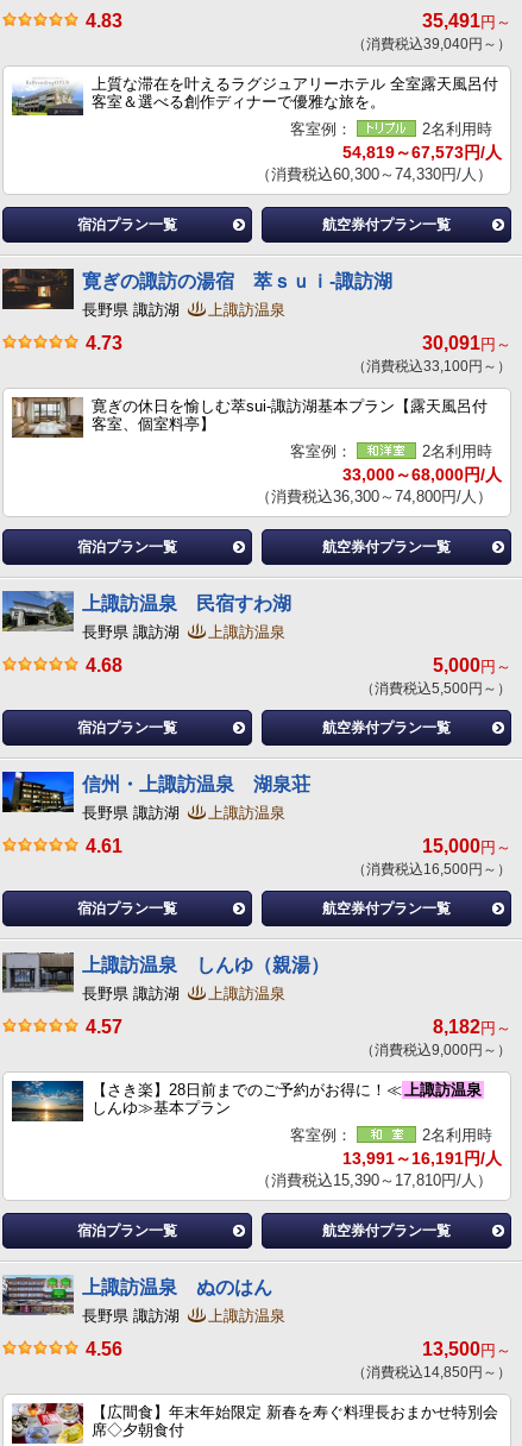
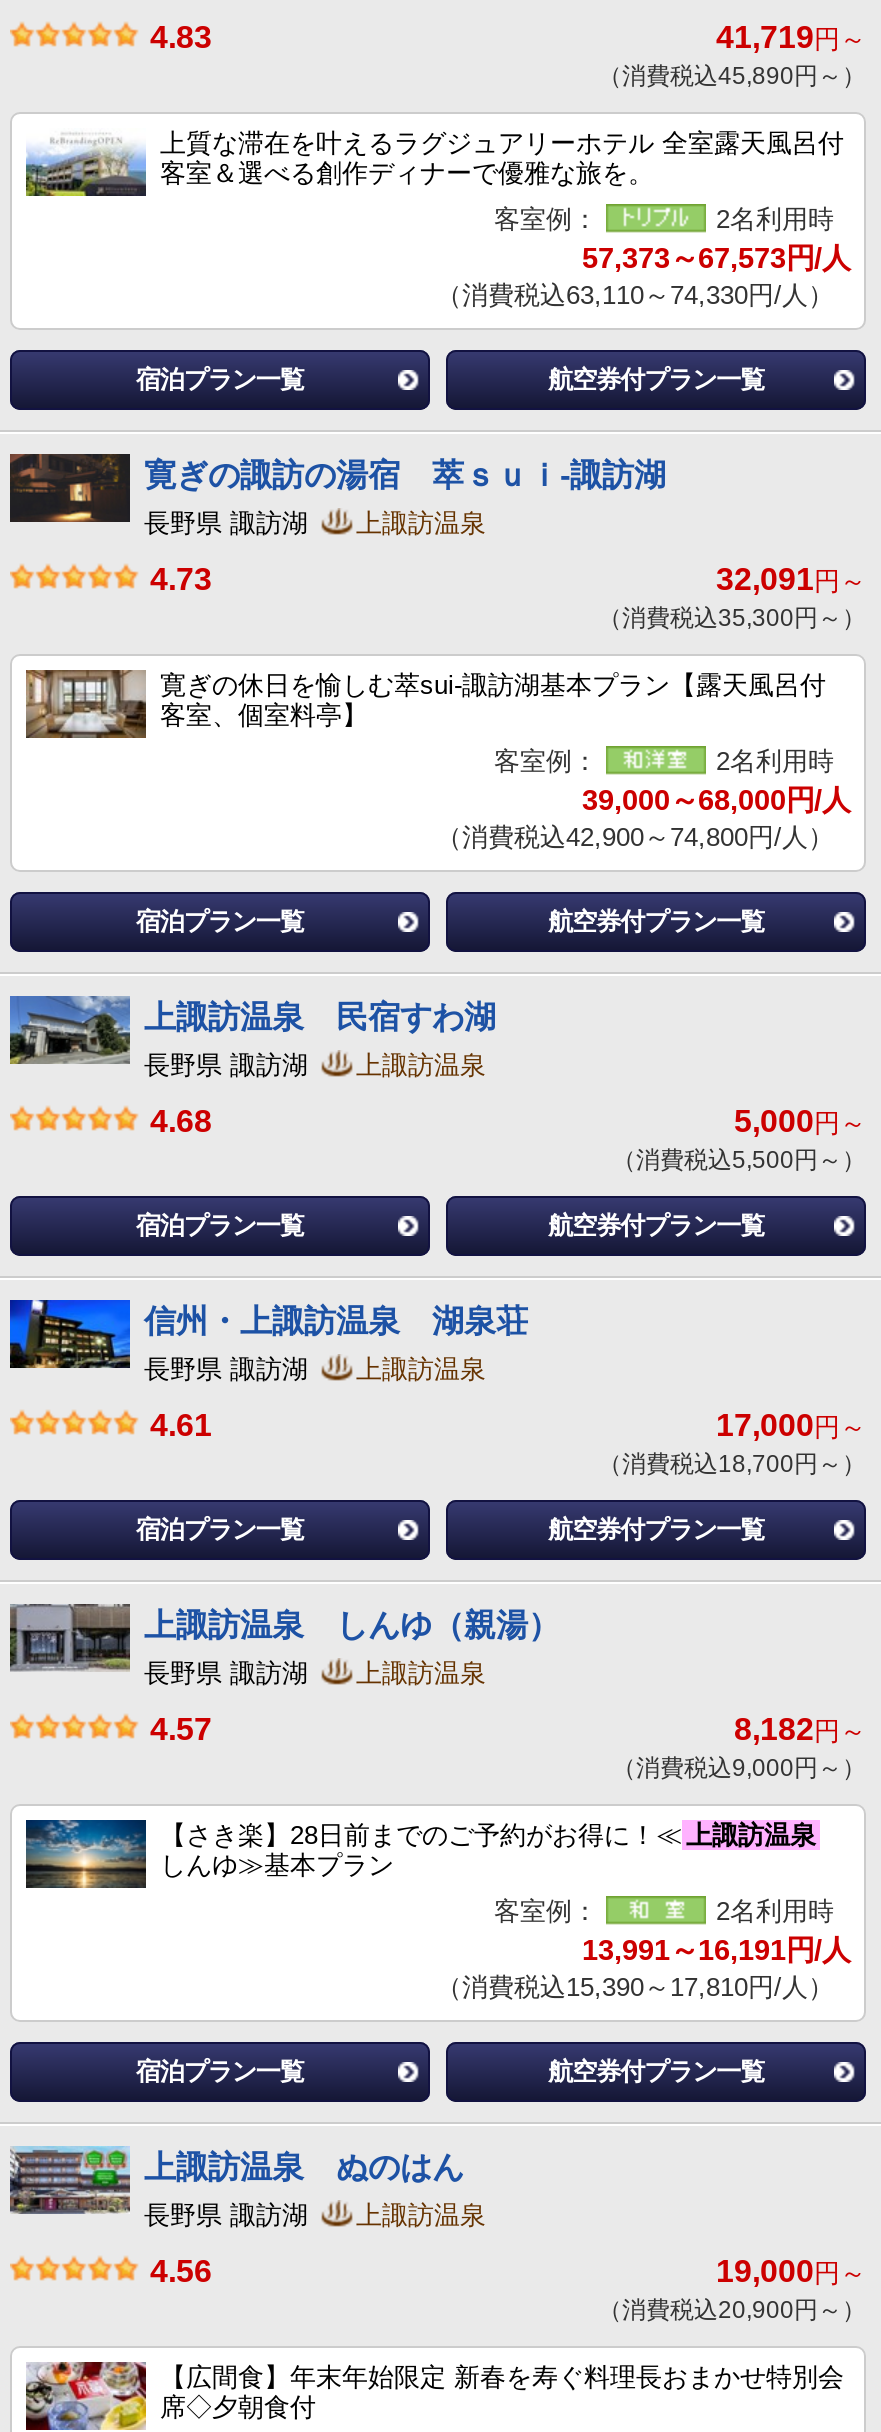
[422,11,511,31] 35,491円～ -> [716,20,866,54] 41,719円～
[352,36,511,52] （消費税込39,040円～） -> [598,62,866,90] （消費税込45,890円～）
[342,143,502,162] 54,819～67,573円/人 -> [582,242,850,274] 57,373～67,573円/人
[256,165,492,183] （消費税込60,300～74,330円/人） -> [436,280,834,310] （消費税込63,110～74,330円/人）
[422,333,511,353] 30,091円～ -> [716,562,866,596] 32,091円～
[352,358,511,375] （消費税込33,100円～） -> [598,604,866,632] （消費税込35,300円～）
[342,465,502,484] 33,000～68,000円/人 -> [582,784,850,816] 39,000～68,000円/人
[256,488,492,505] （消費税込36,300～74,800円/人） -> [436,822,834,852] （消費税込42,900～74,800円/人）
[422,836,511,856] 15,000円～ -> [716,1408,866,1442] 17,000円～
[352,861,511,878] （消費税込16,500円～） -> [598,1450,866,1478] （消費税込18,700円～）
[422,1339,511,1359] 13,500円～ -> [716,2254,866,2288] 19,000円～
[352,1364,511,1381] （消費税込14,850円～） -> [598,2296,866,2324] （消費税込20,900円～）

